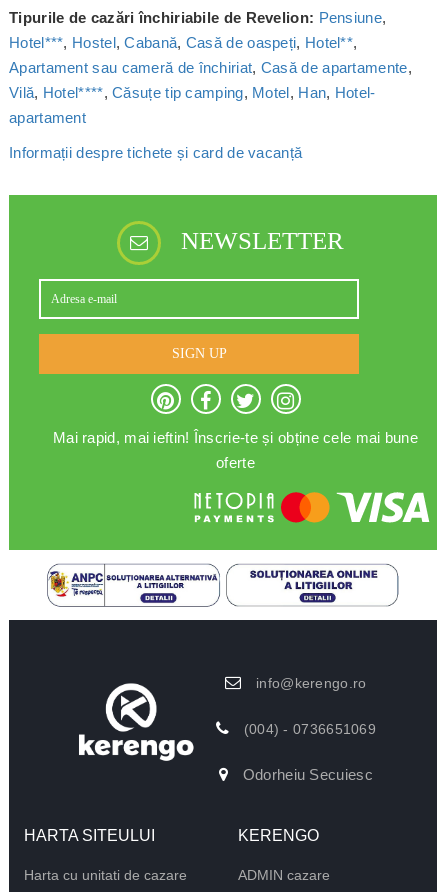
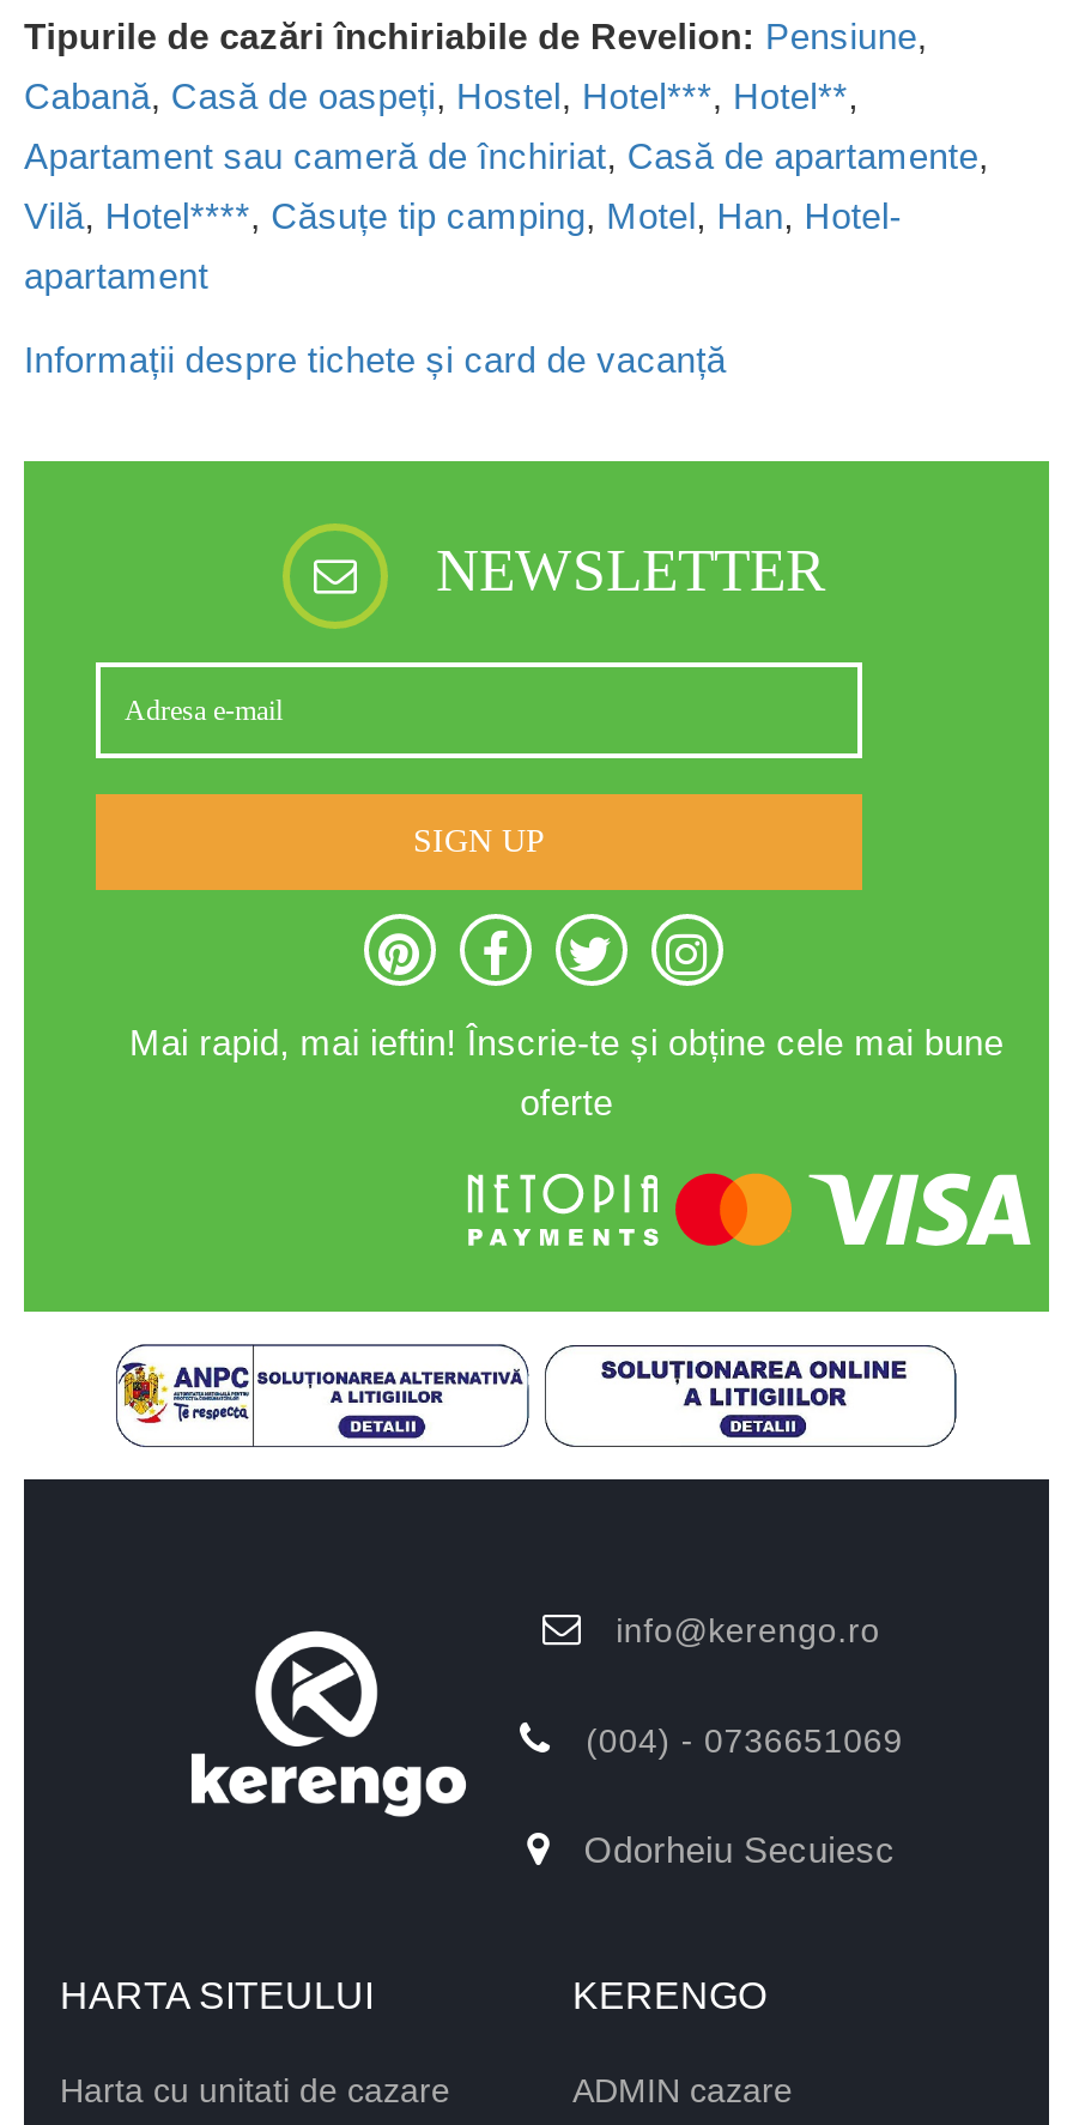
[9,34,357,51] Hotel***, Hostel, Cabană, Casă de oaspeți, Hotel**, -> [24,75,858,116] Cabană, Casă de oaspeți, Hostel, Hotel***, Hotel**,

